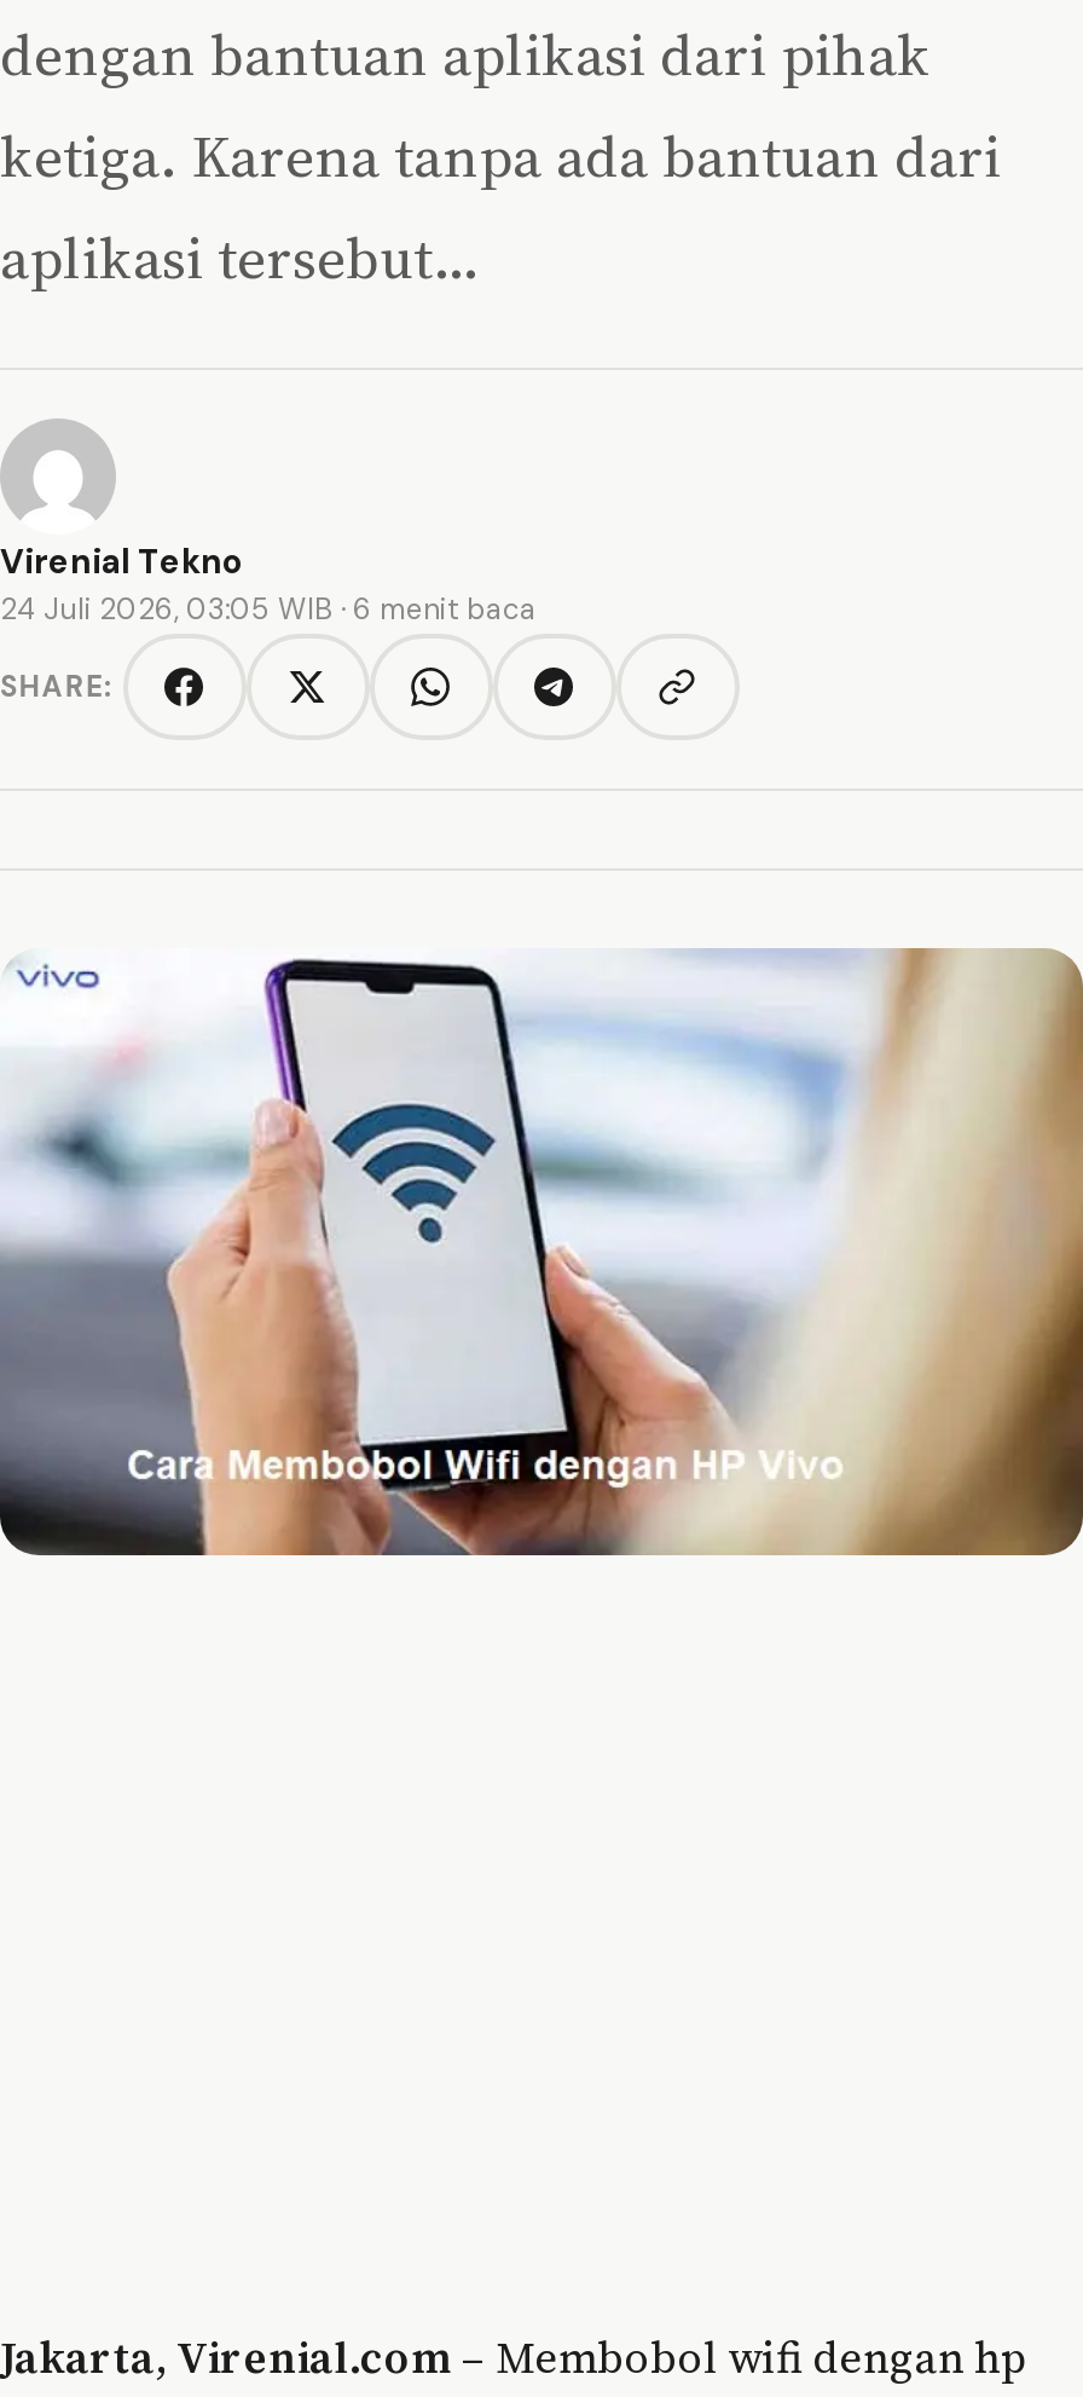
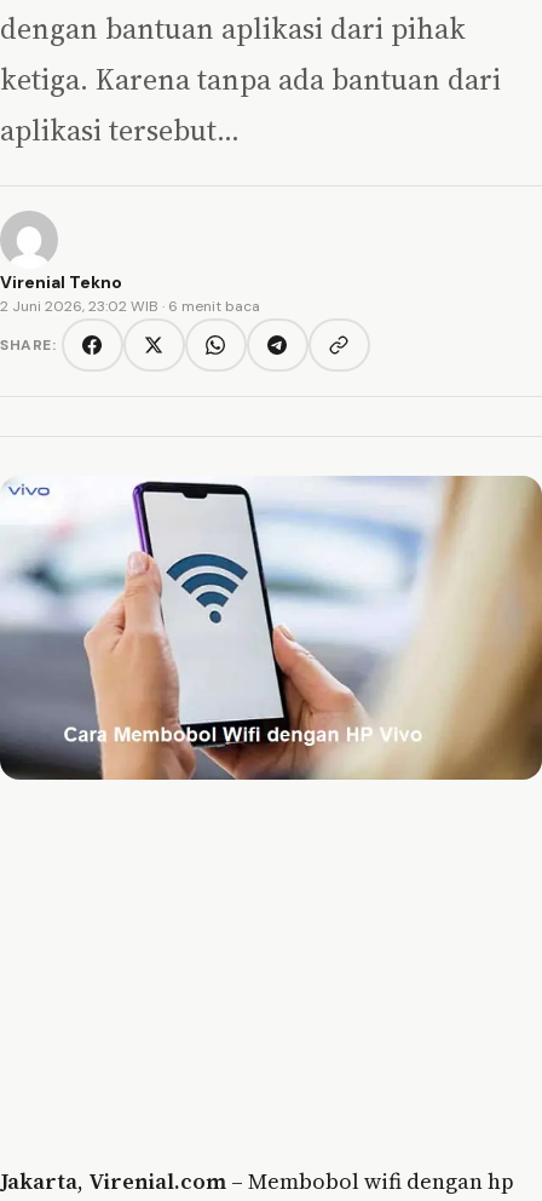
[0,590,537,629] 24 Juli 2026, 03:05 WIB · 6 menit baca -> [0,297,260,316] 2 Juni 2026, 23:02 WIB · 6 menit baca

